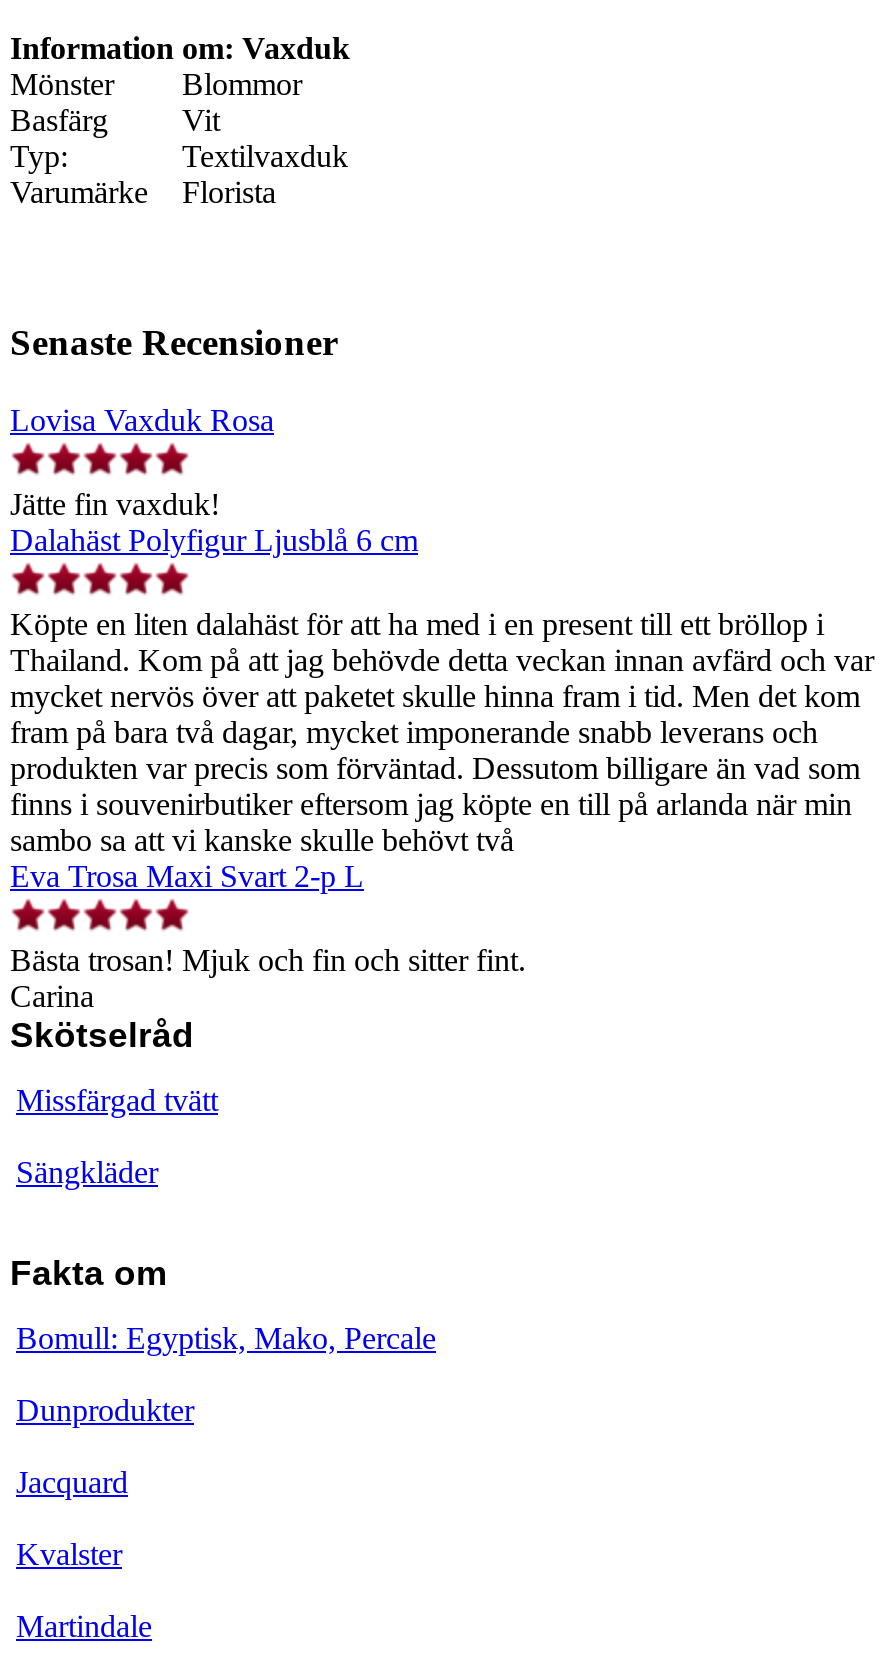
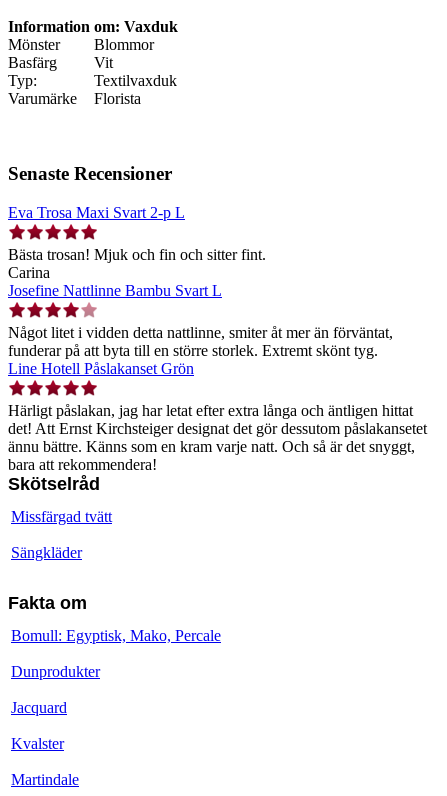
[10,402,874,856] Lovisa Vaxduk Rosa | Jätte fin vaxduk! | Dalahäst Polyfigur Ljusblå 6 cm | Köpte en liten dalahäst för att ha med i en present till ett bröllop i | Thailand. Kom på att jag behövde detta veckan innan avfärd och var | mycket nervös över att paketet skulle hinna fram i tid. Men det kom | fram på bara två dagar, mycket imponerande snabb leverans och | produkten var precis som förväntad. Dessutom billigare än vad som | finns i souvenirbutiker eftersom jag köpte en till på arlanda när min | sambo sa att vi kanske skulle behövt två -> none
moved [10,858,526,1012] -> [8,204,266,281]: Eva Trosa Maxi Svart 2-p L | Bästa trosan! Mjuk och fin och sitter fint. | Carina
none -> [8,282,427,473] Josefine Nattlinne Bambu Svart L | Något litet i vidden detta nattlinne, smiter åt mer än förväntat, | funderar på att byta till en större storlek. Extremt skönt tyg. | Line Hotell Påslakanset Grön | Härligt påslakan, jag har letat efter extra långa och äntligen hittat | det! Att Ernst Kirchsteiger designat det gör dessutom påslakansetet | ännu bättre. Känns som en kram varje natt. Och så är det snyggt, | bara att rekommendera!

